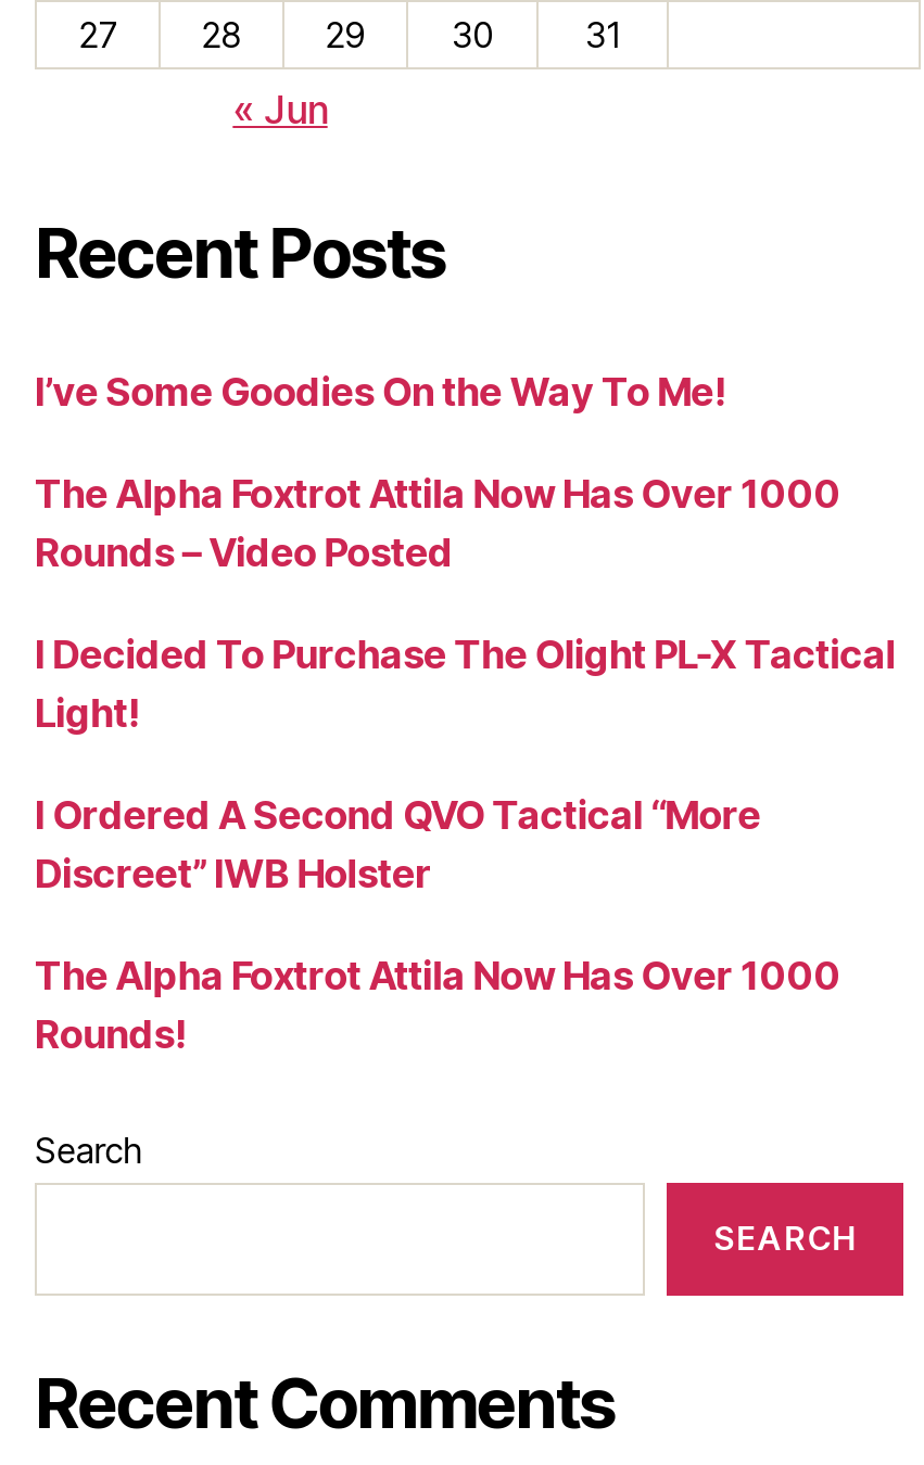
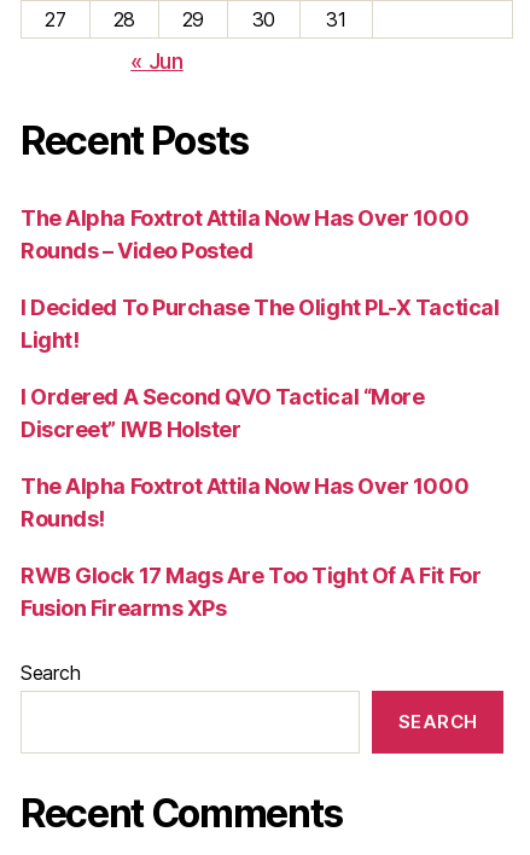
[35,369,726,415] I’ve Some Goodies On the Way To Me! -> none
moved [35,471,895,1057] -> [21,205,499,531]: The Alpha Foxtrot Attila Now Has Over 1000 | Rounds – Video Posted | I Decided To Purchase The Olight PL-X Tactical | Light! | I Ordered A Second QVO Tactical “More | Discreet” IWB Holster | The Alpha Foxtrot Attila Now Has Over 1000 | Rounds!
none -> [21,563,481,621] RWB Glock 17 Mags Are Too Tight Of A Fit For | Fusion Firearms XPs

